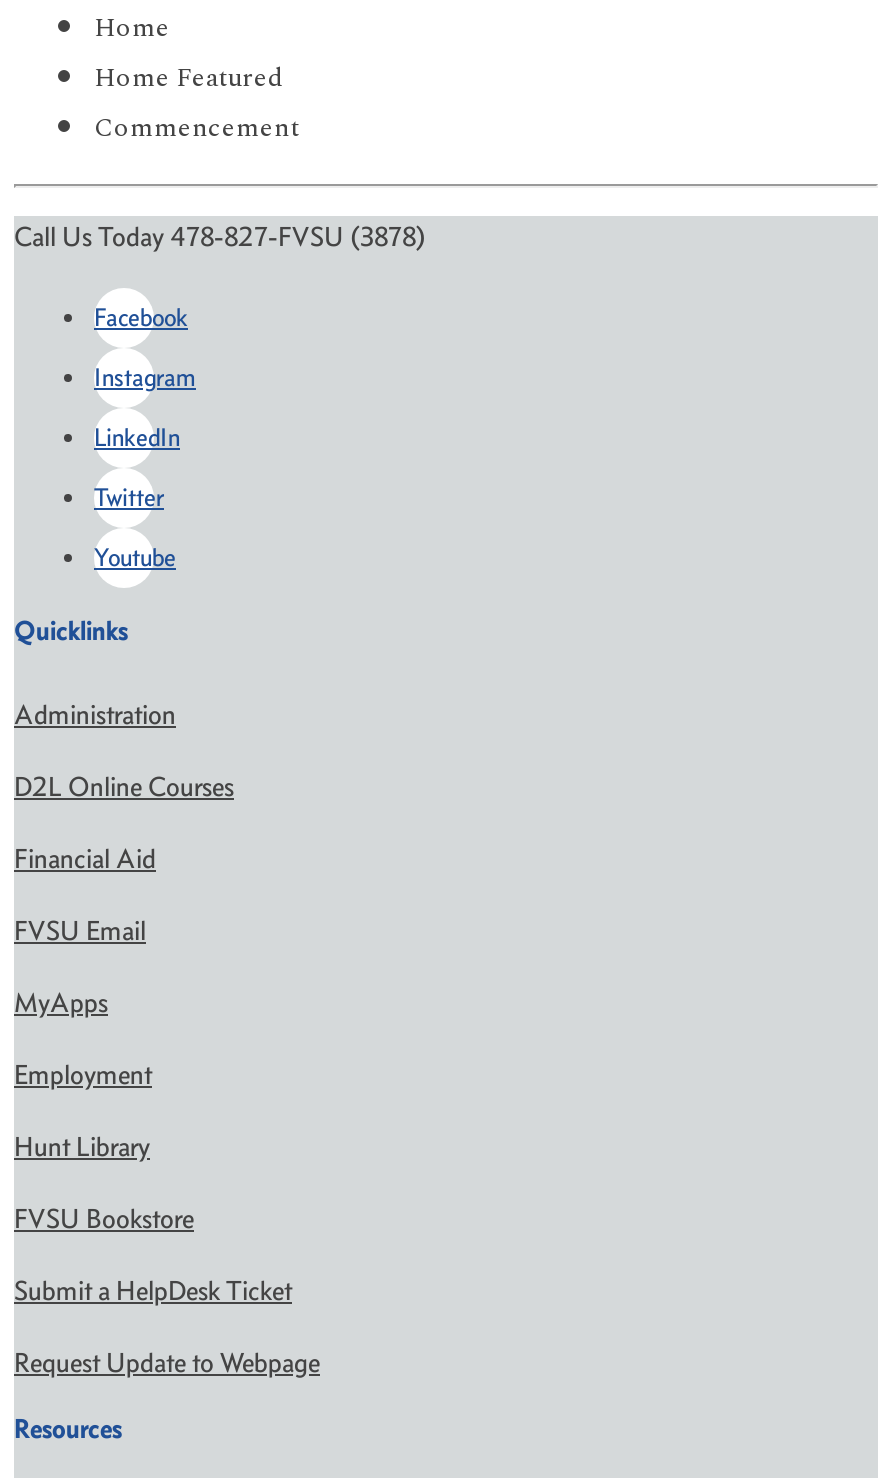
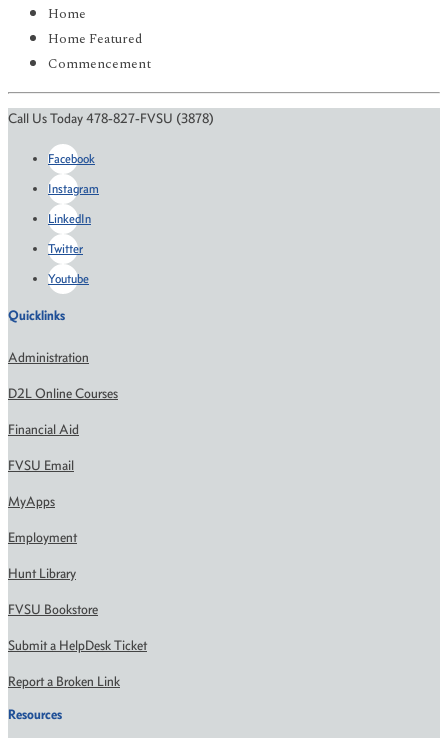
[14,1346,320,1380] Request Update to Webpage -> [8,673,120,690] Report a Broken Link

